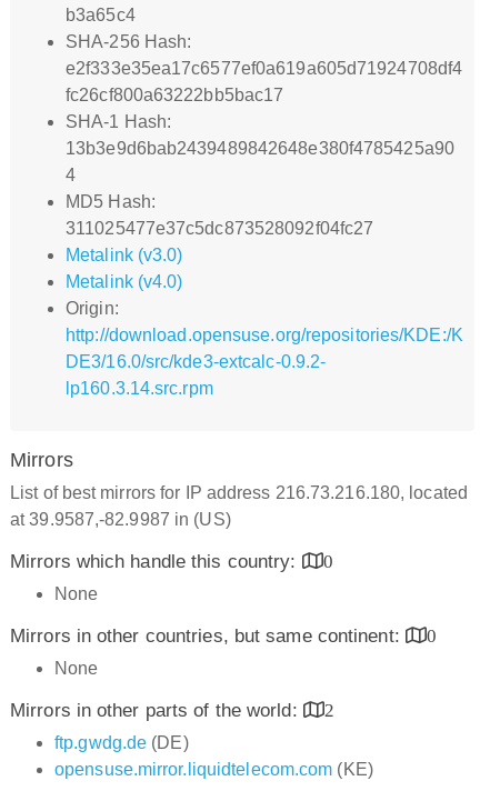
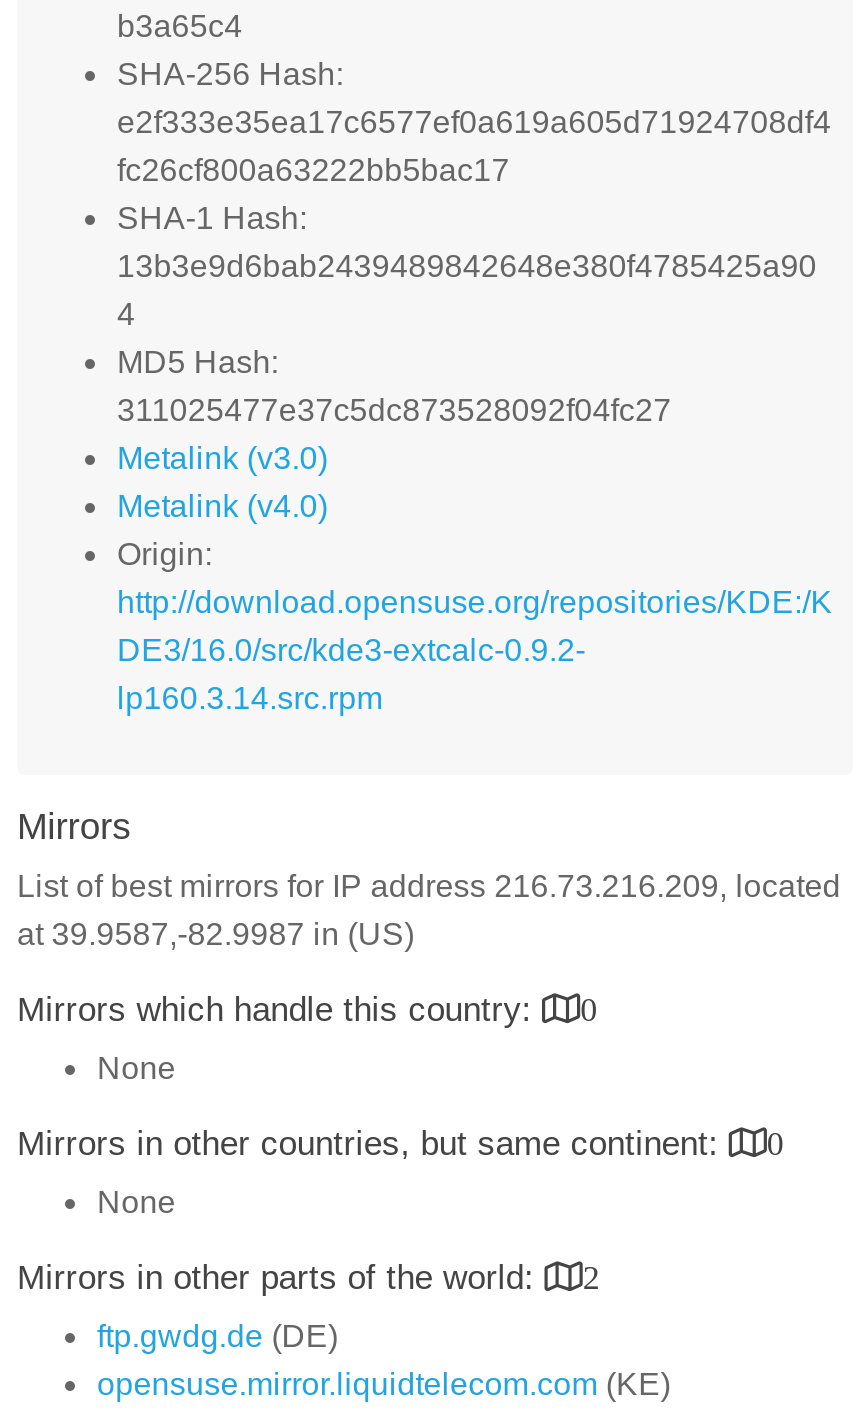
[10,483,468,502] List of best mirrors for IP address 216.73.216.180, located -> [17,869,841,903] List of best mirrors for IP address 216.73.216.209, located

